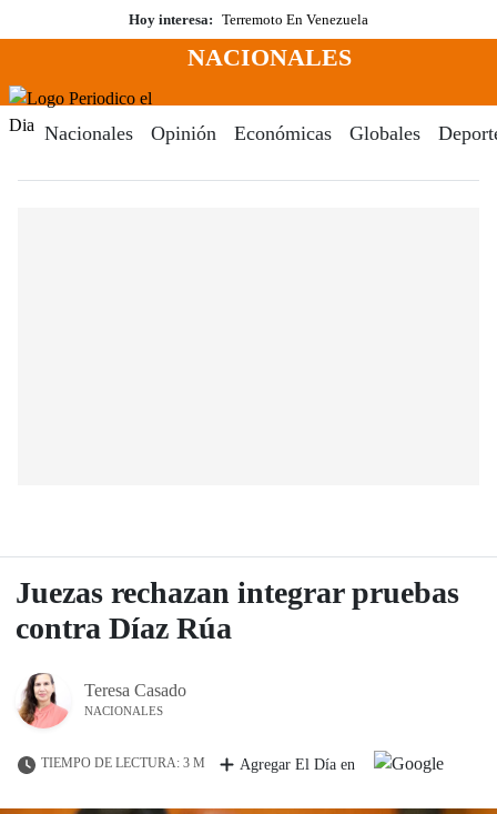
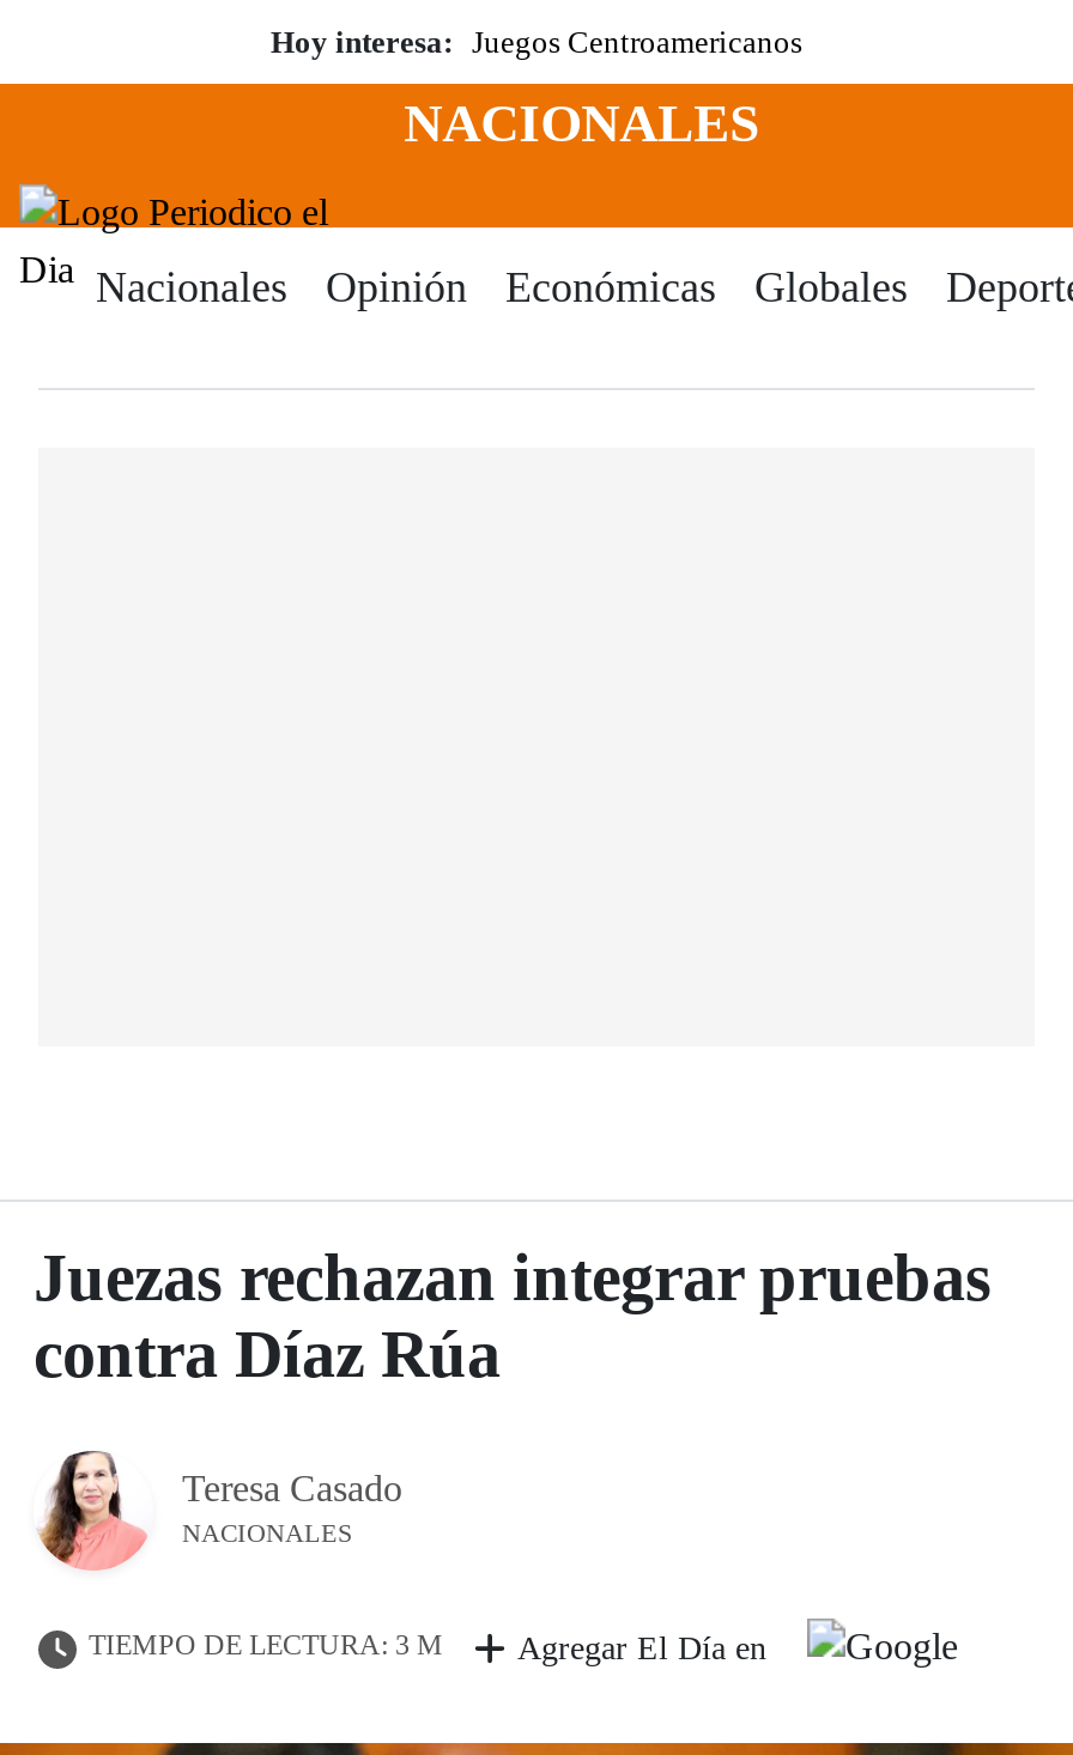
[129,11,368,28] Hoy interesa: Terremoto En Venezuela -> [271,24,802,60] Hoy interesa: Juegos Centroamericanos

